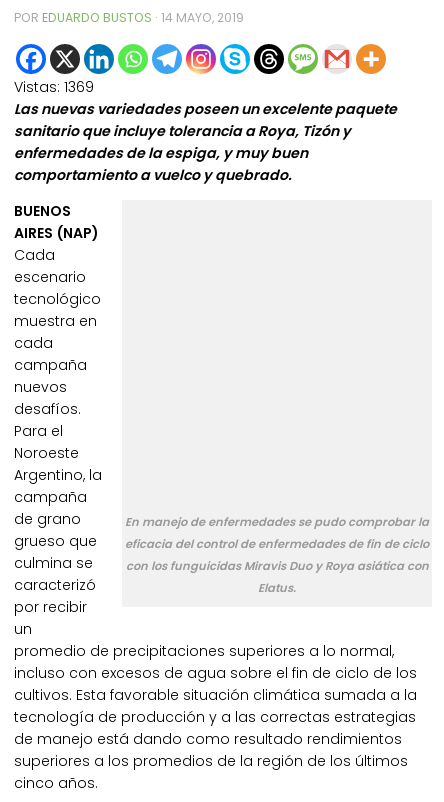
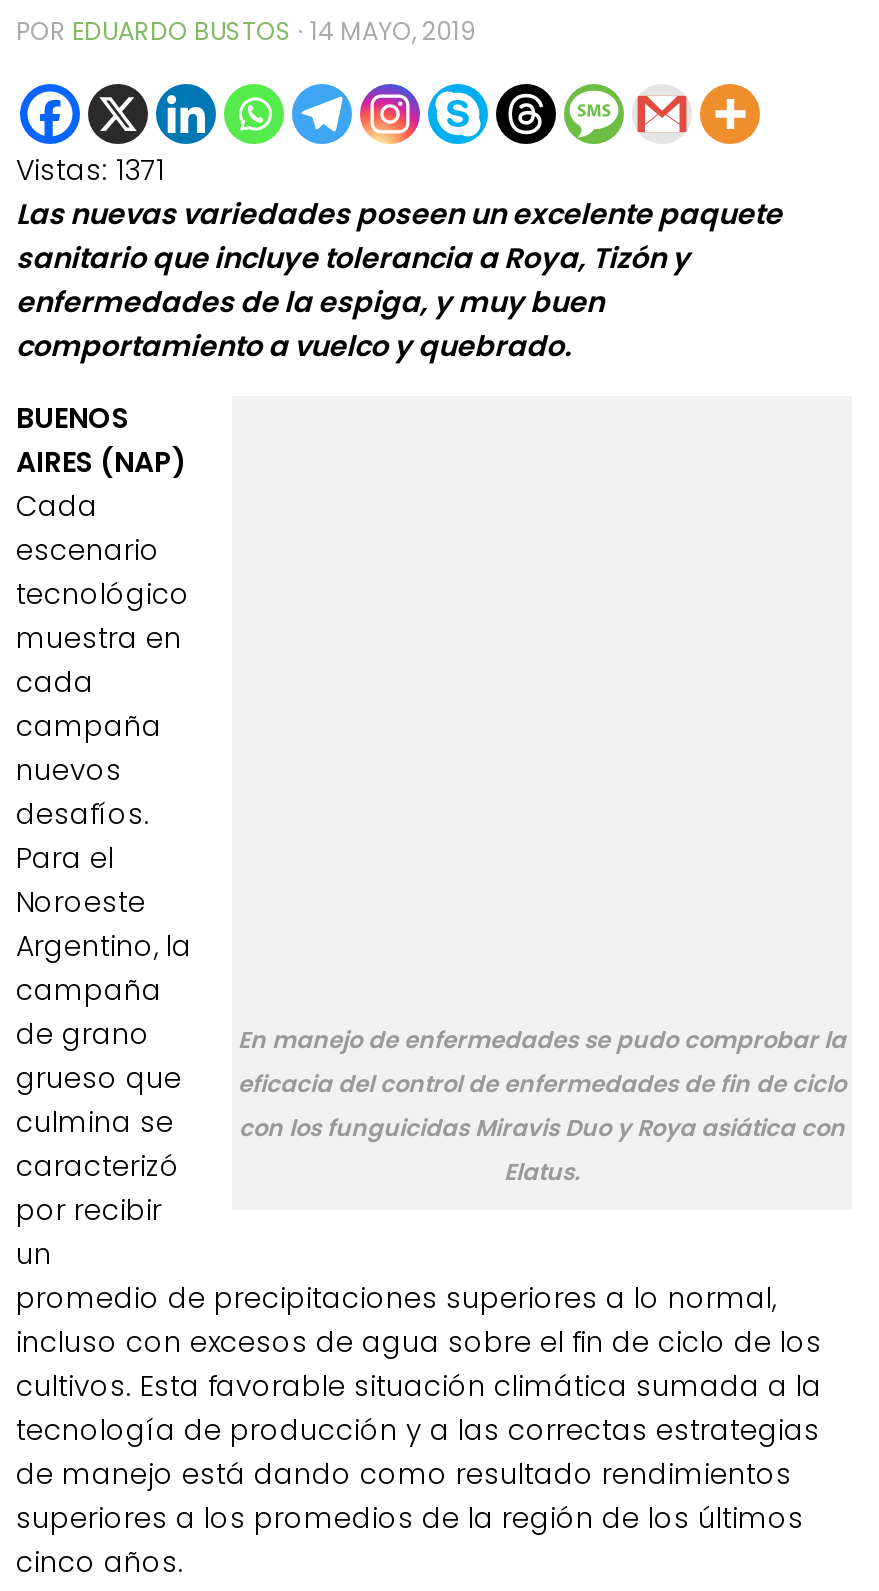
[14,77,94,97] Vistas: 1369 -> [16,150,164,190] Vistas: 1371

